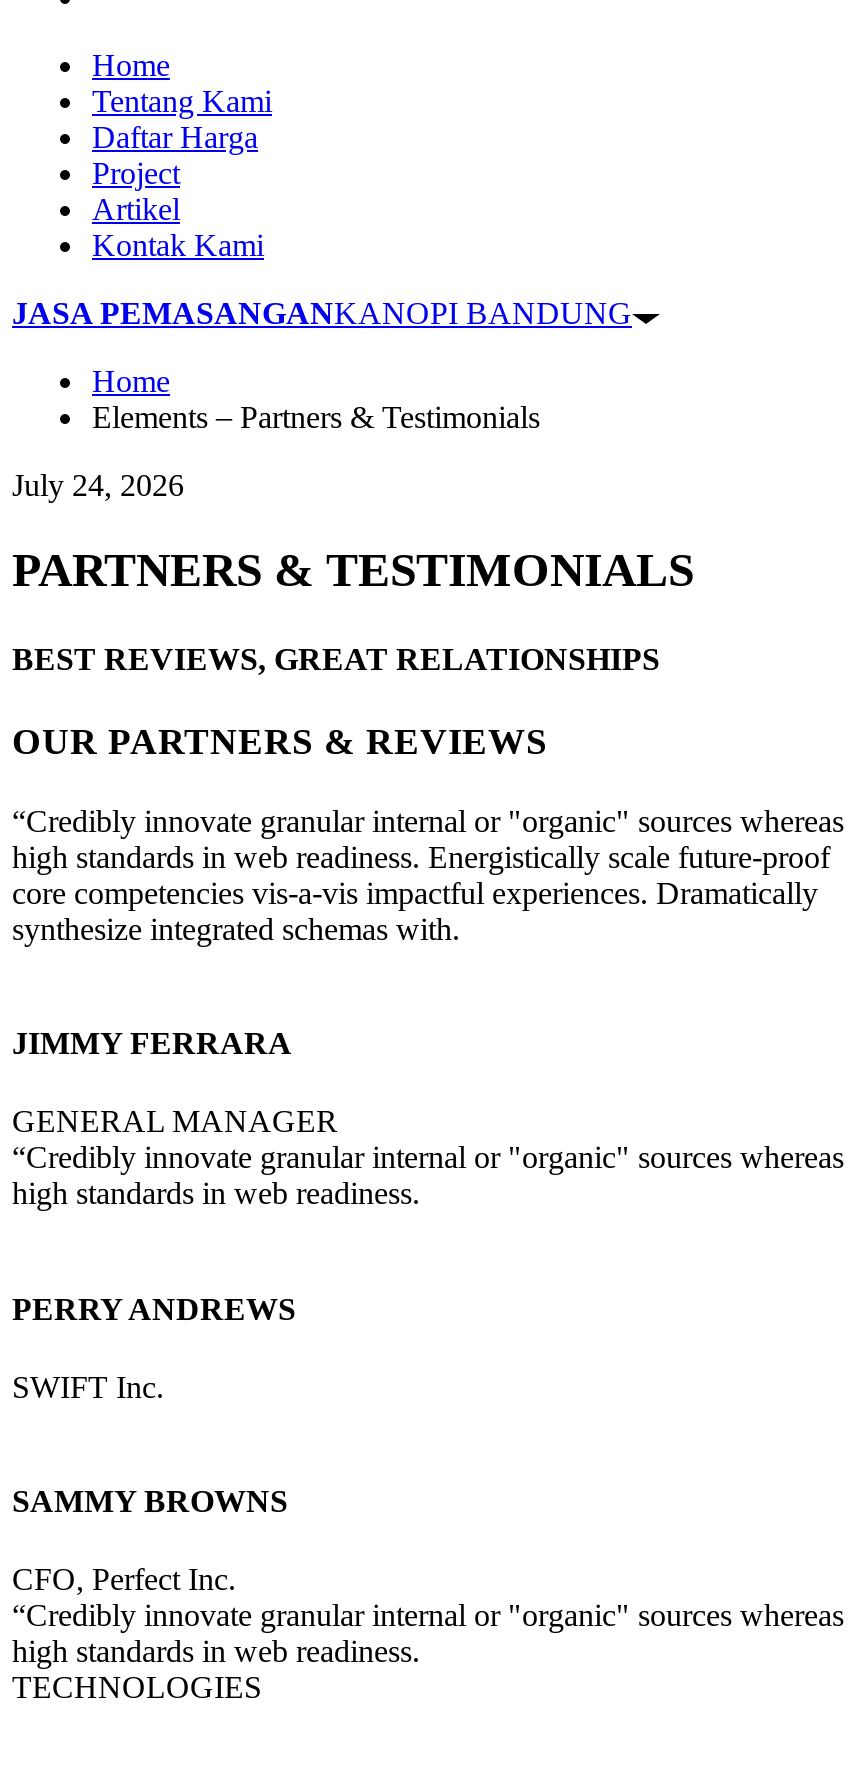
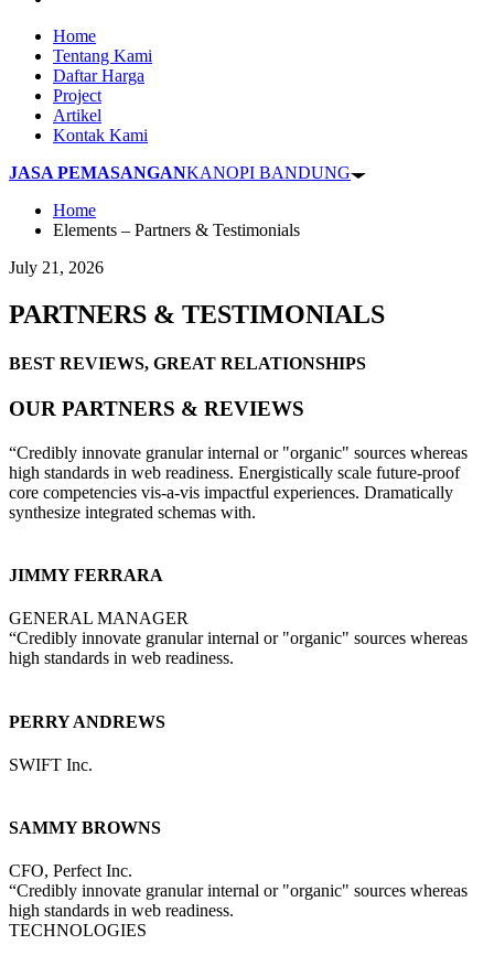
[12,469,184,503] July 24, 2026 -> [9,258,104,277] July 21, 2026

